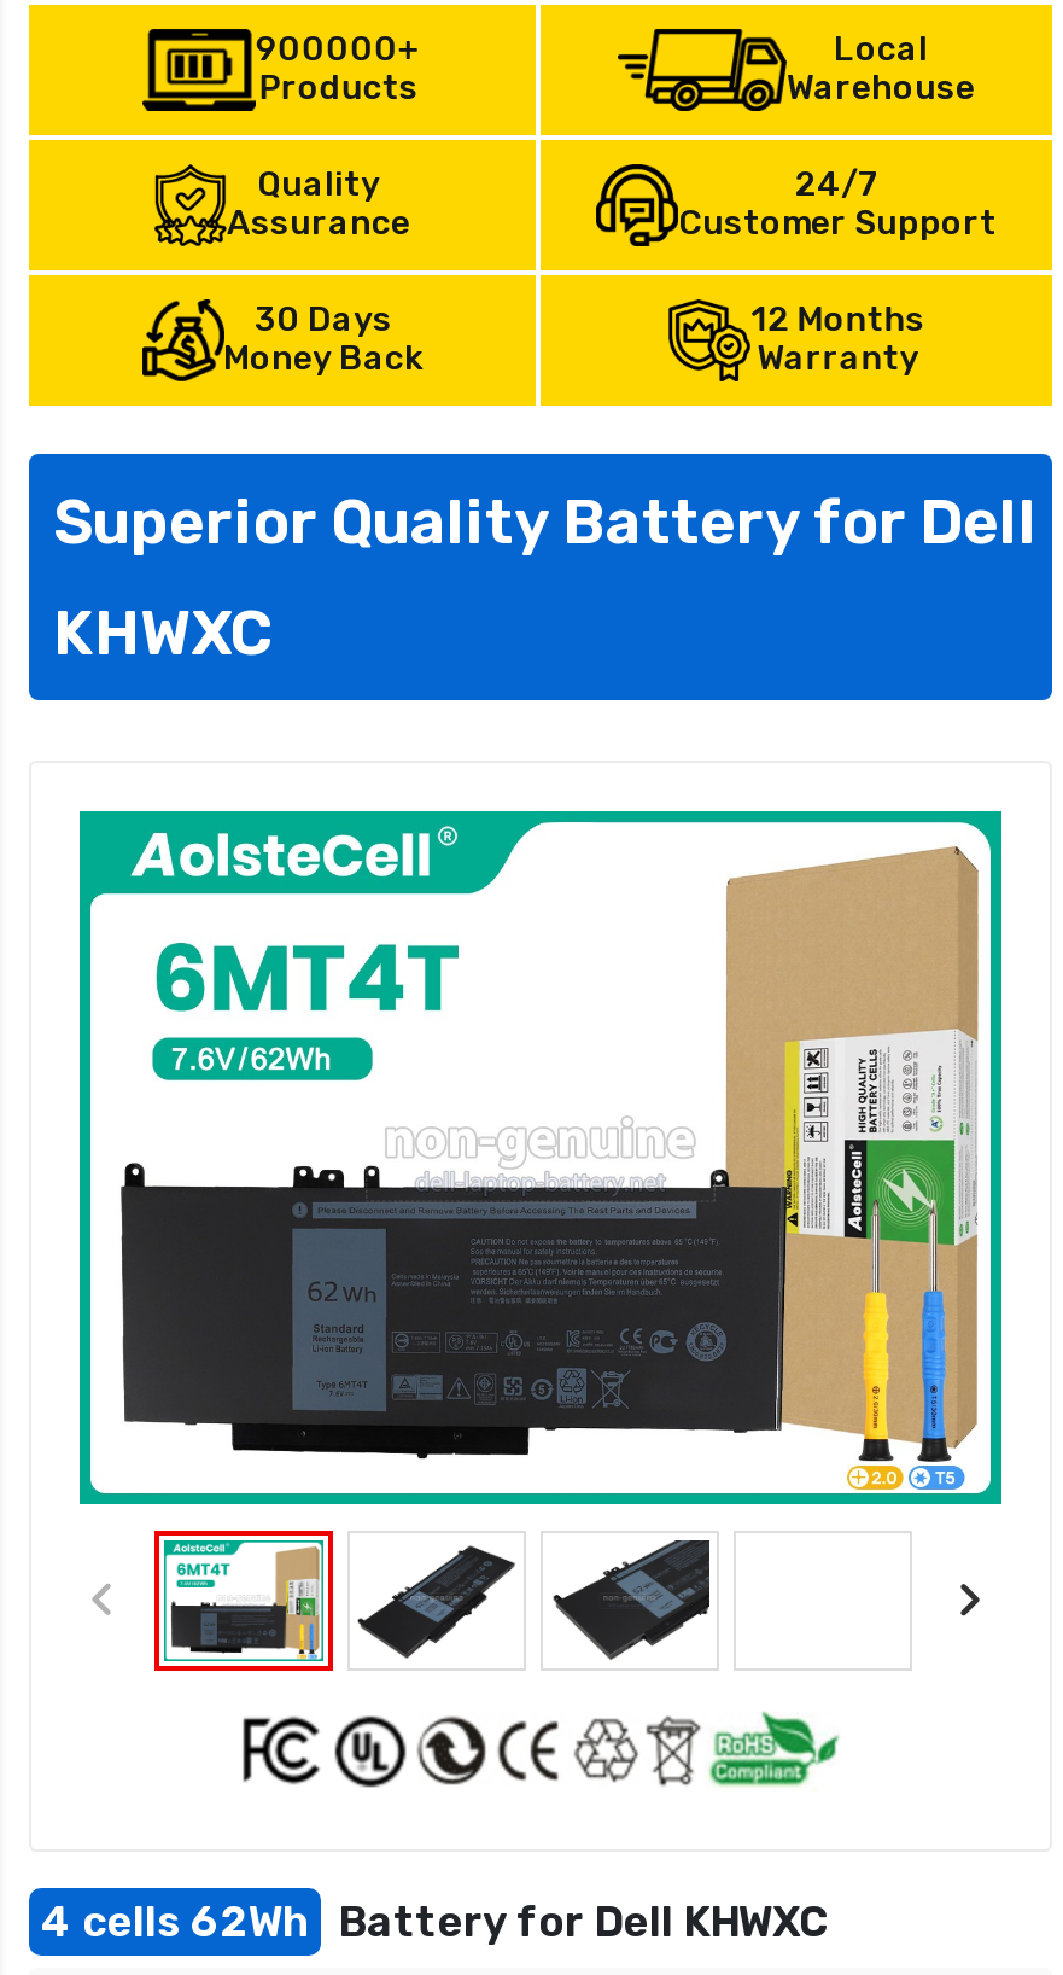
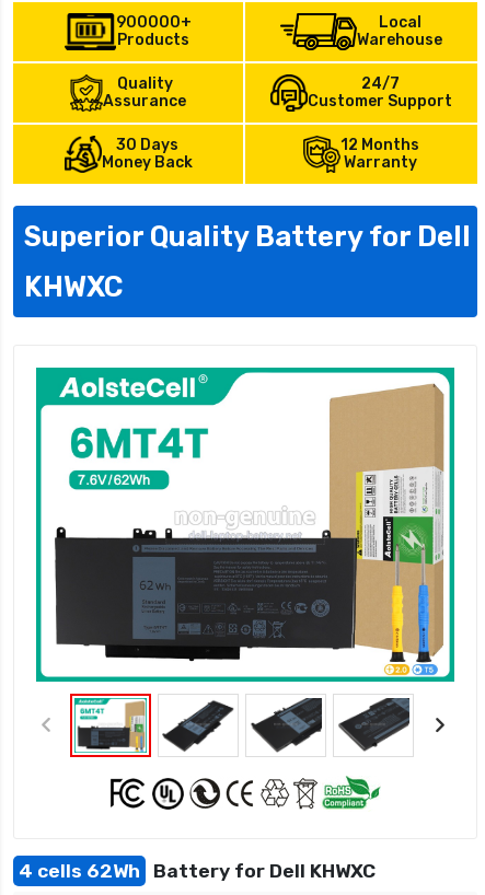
none -> [338,697,411,752] [image]

